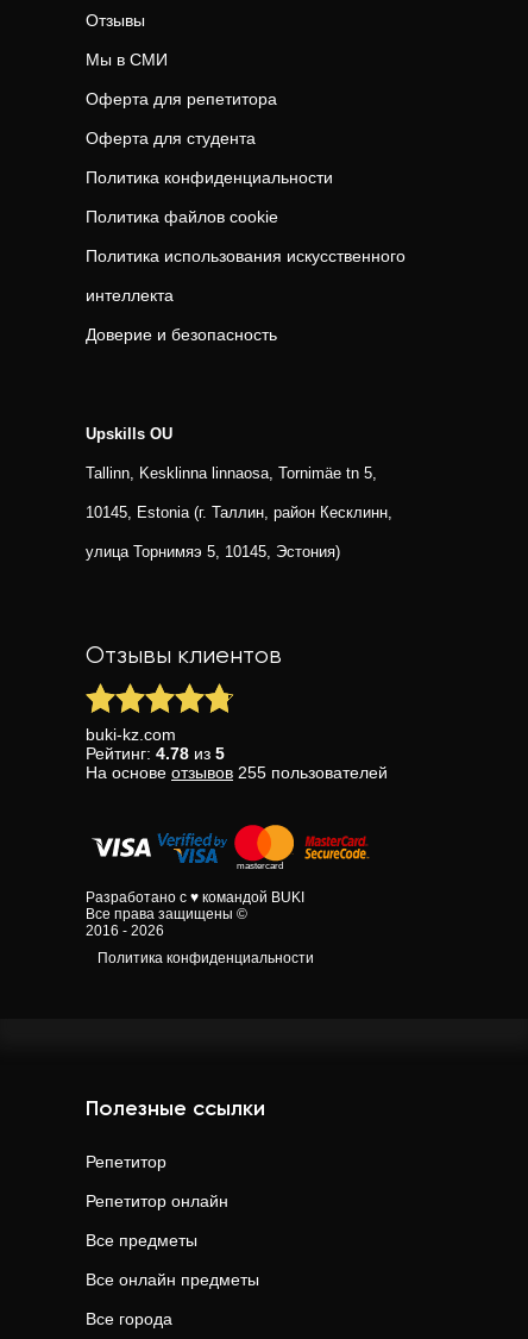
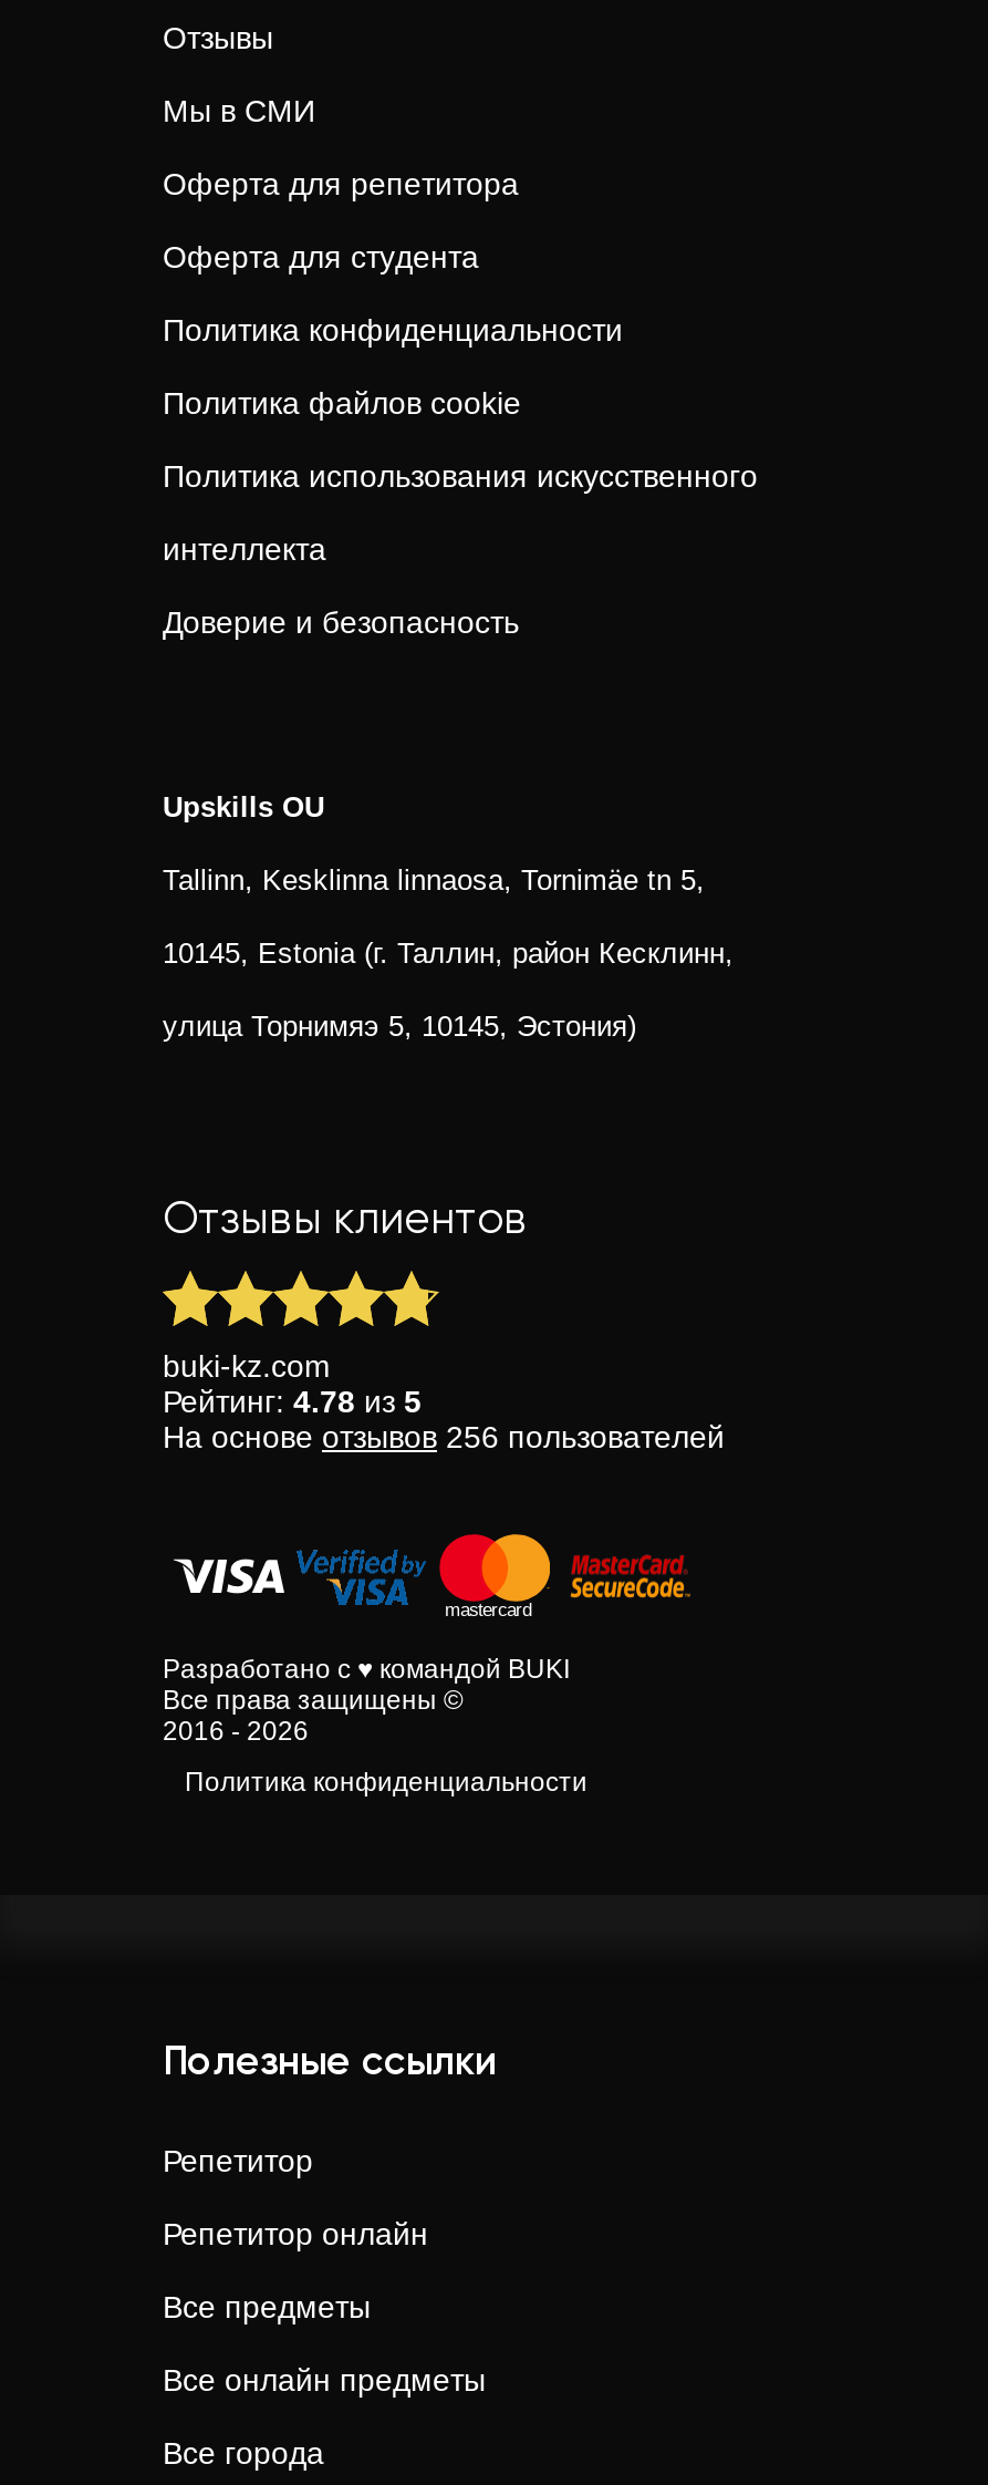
[86,763,388,782] На основе отзывов 255 пользователей -> [163,1419,725,1454] На основе отзывов 256 пользователей

